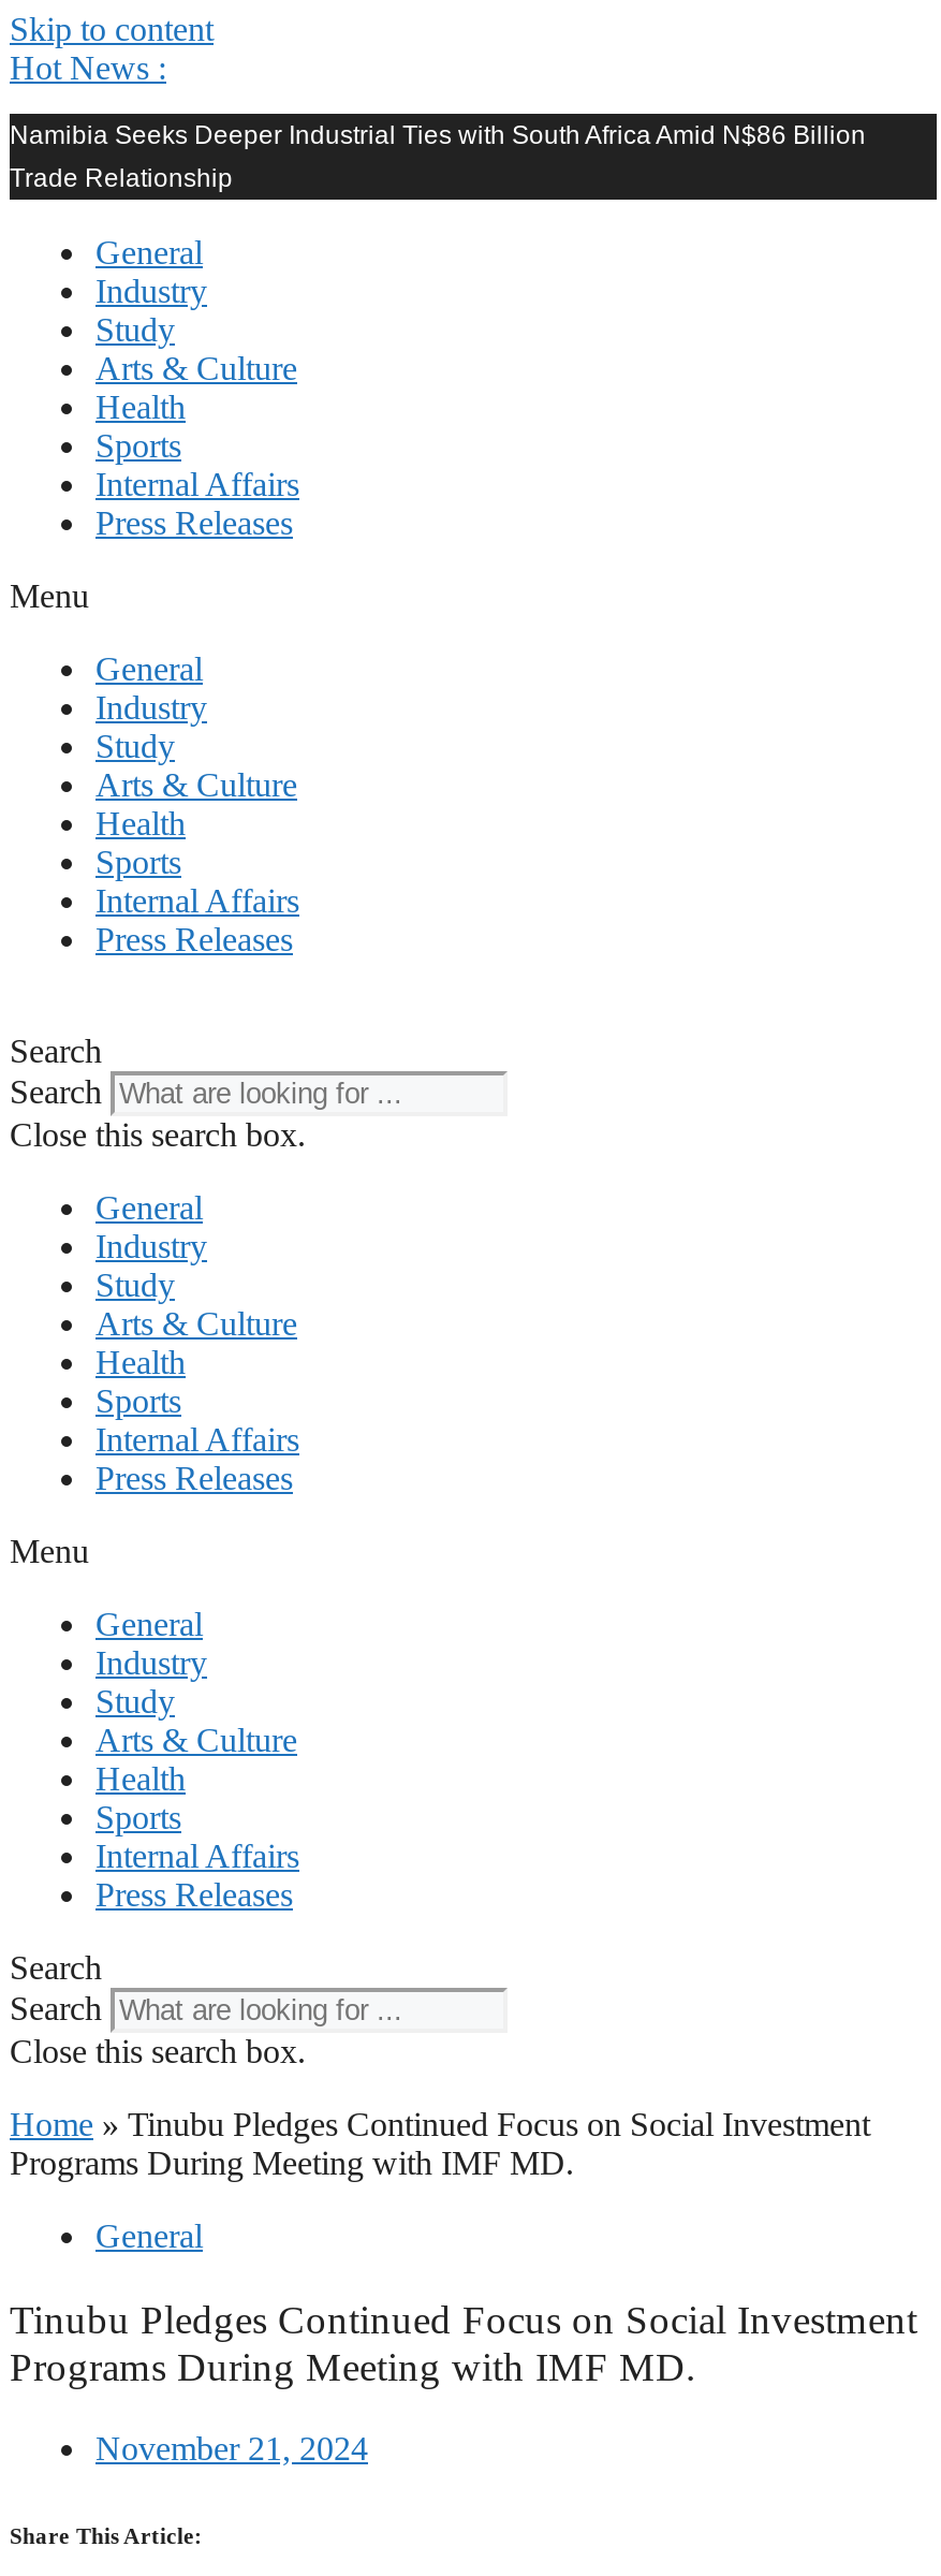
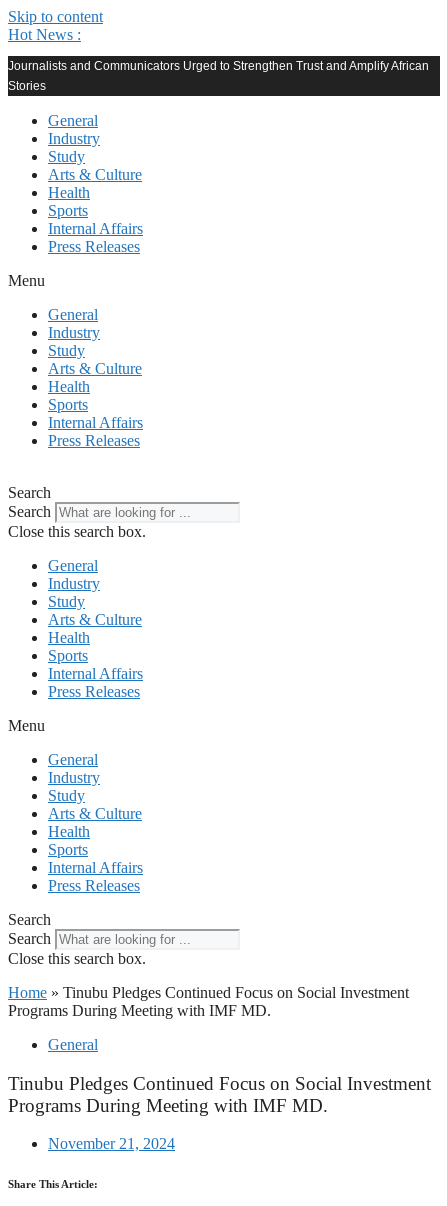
[10,120,866,193] Namibia Seeks Deeper Industrial Ties with South Africa Amid N$86 Billion | Trade Relationship -> [8,59,429,93] Journalists and Communicators Urged to Strengthen Trust and Amplify African | Stories

